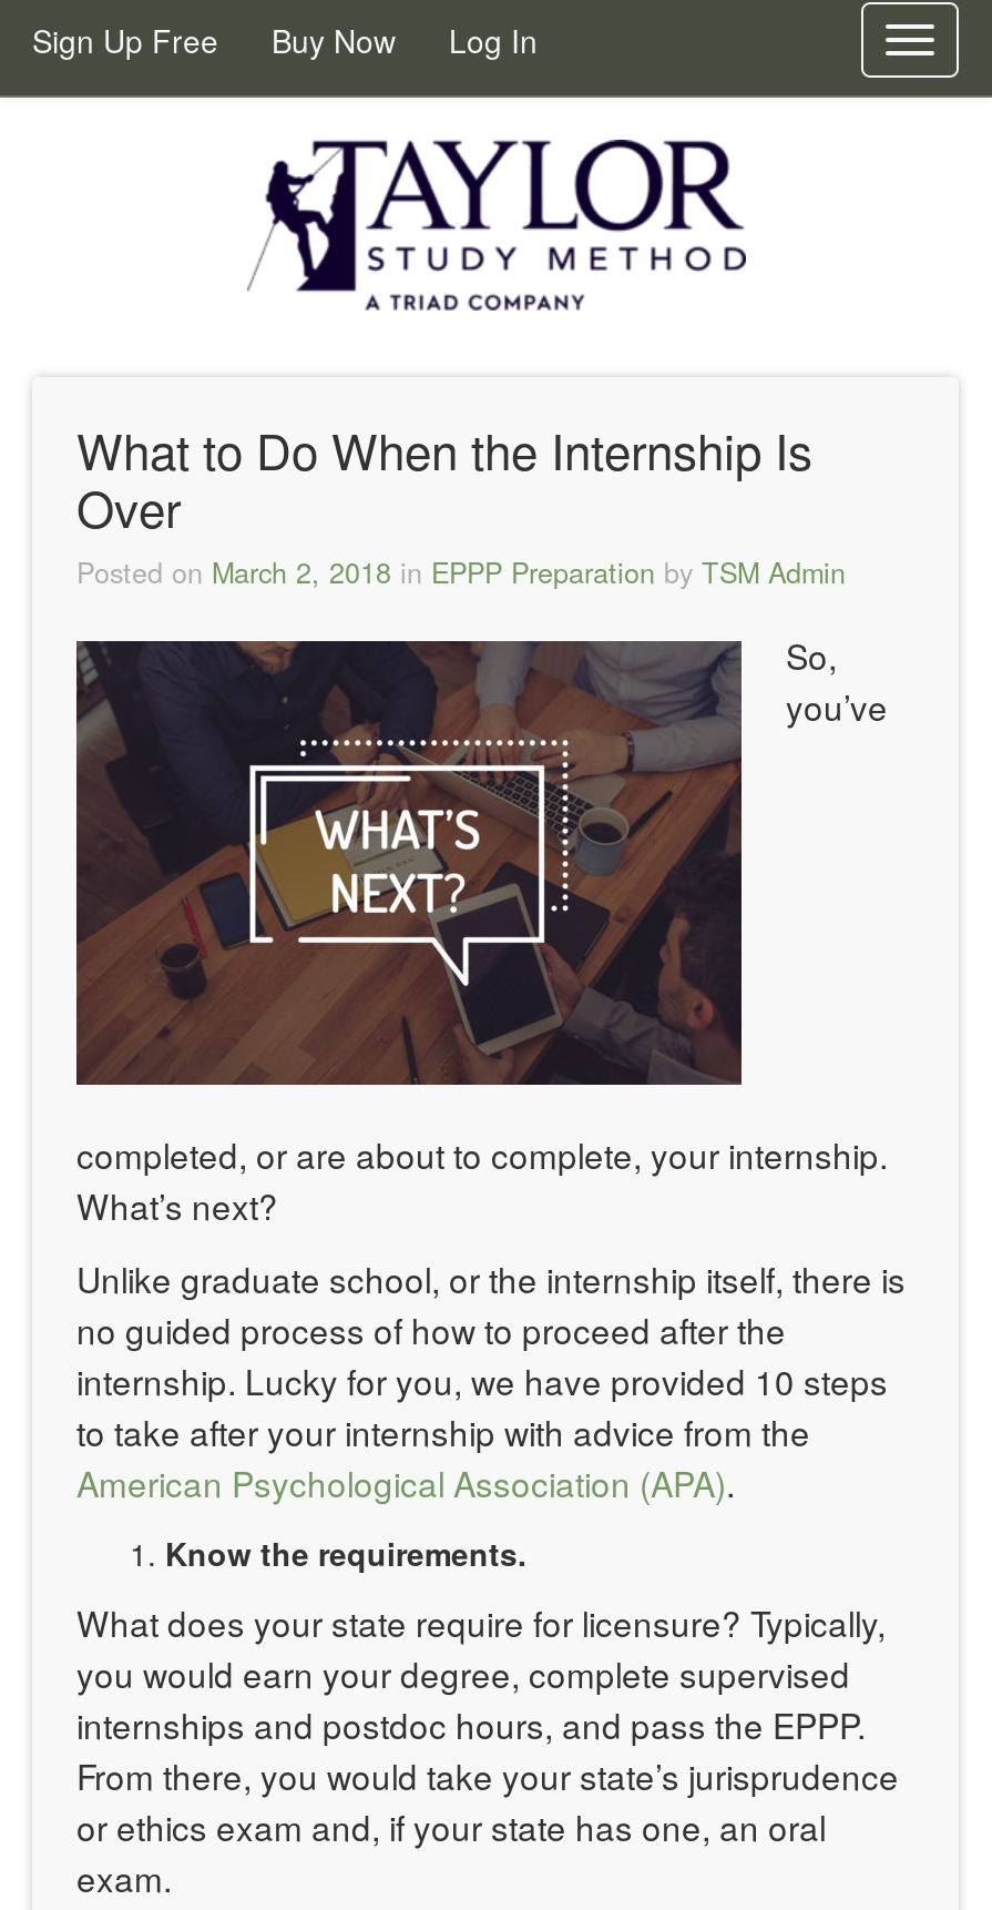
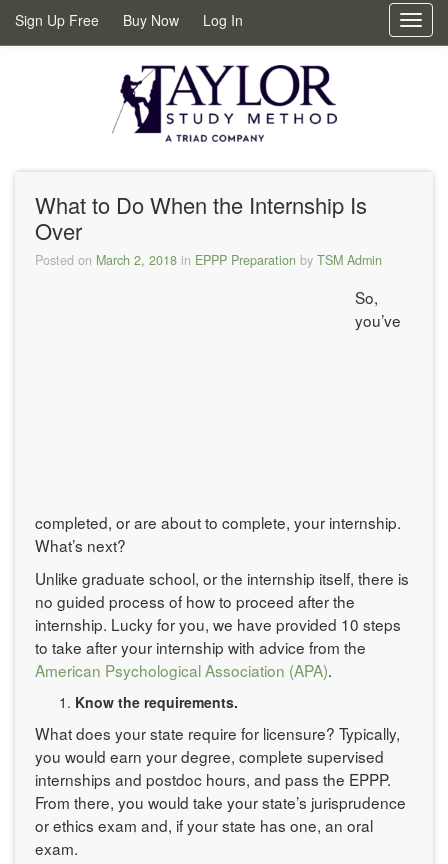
[74,639,744,1087] [image] -> none

